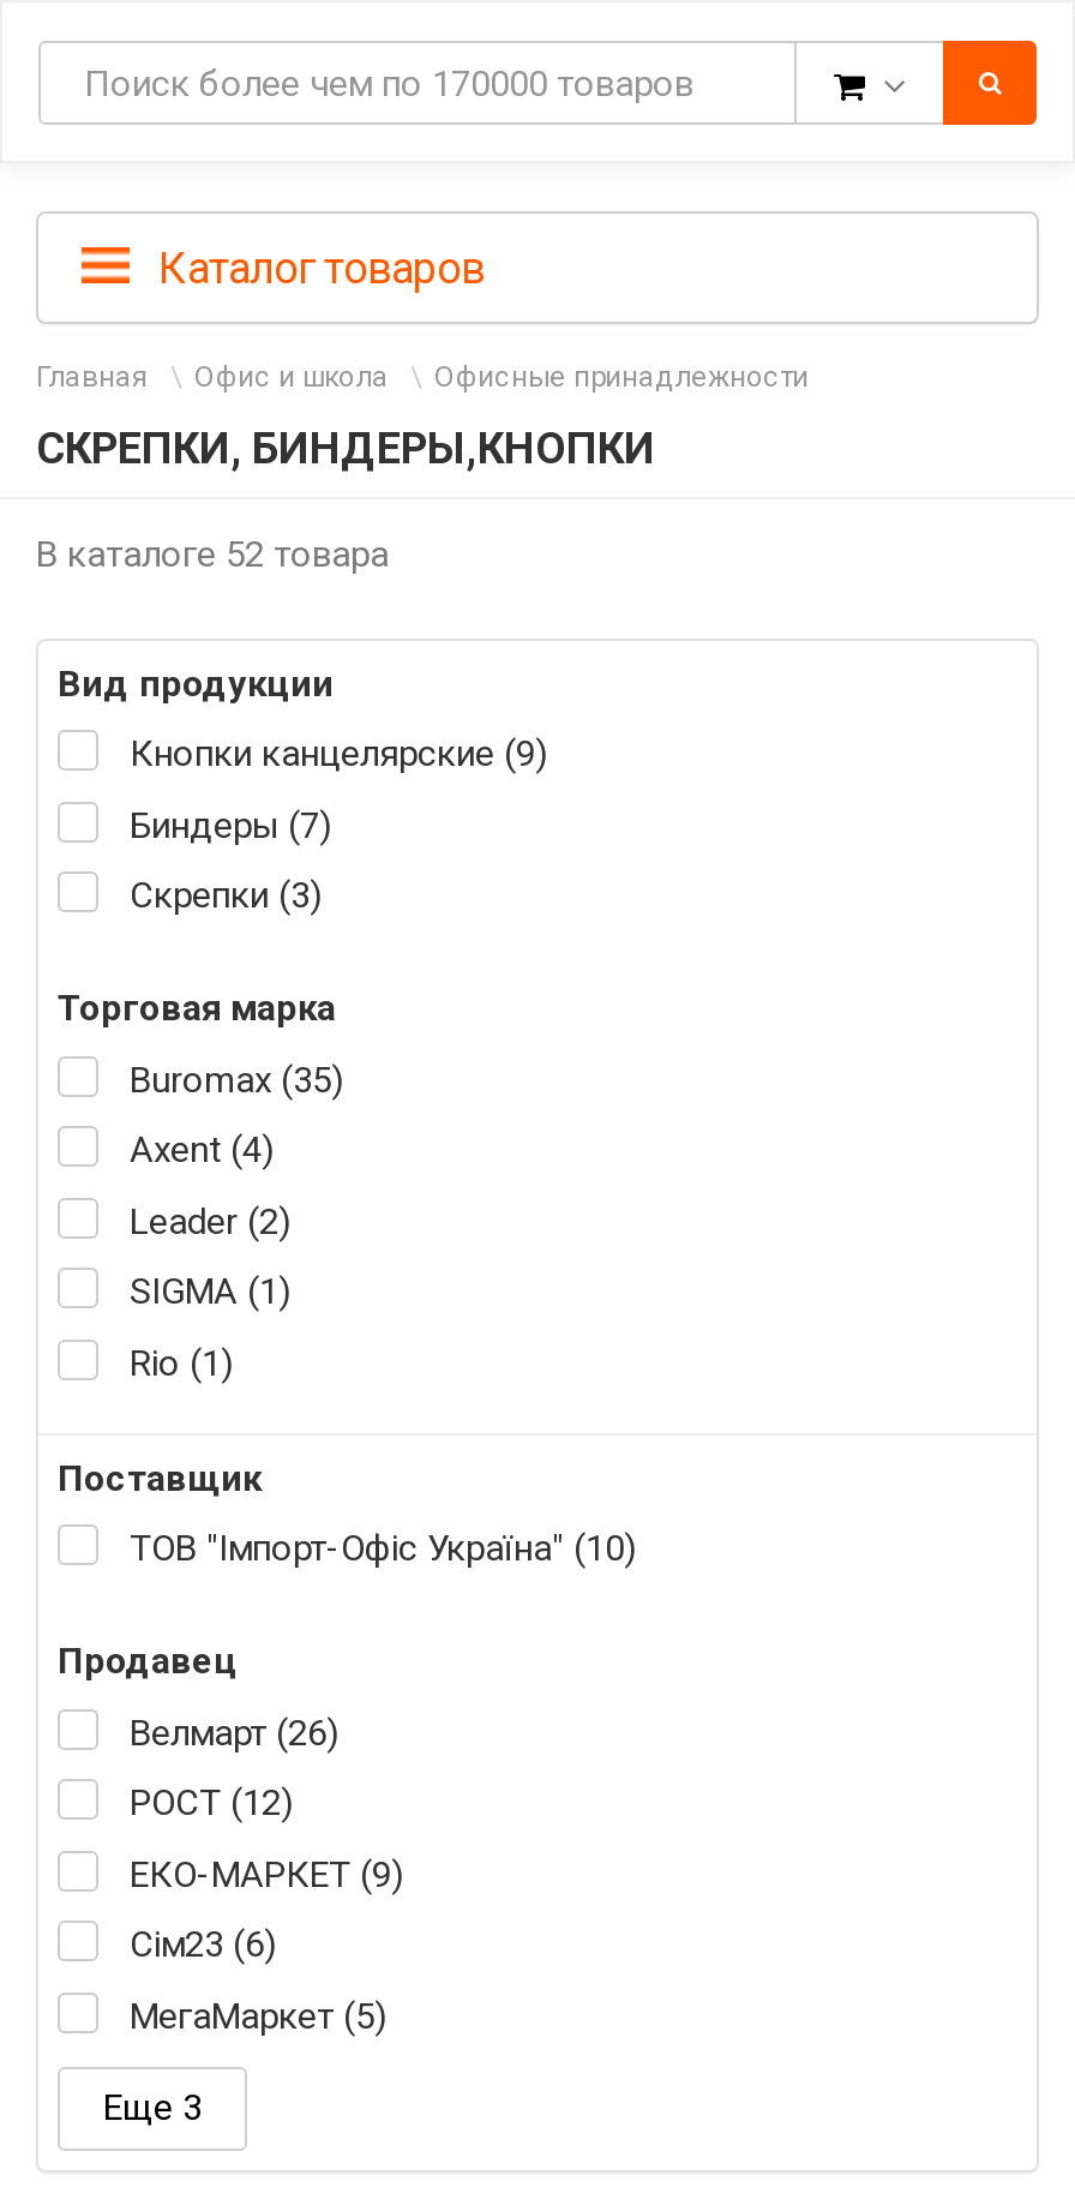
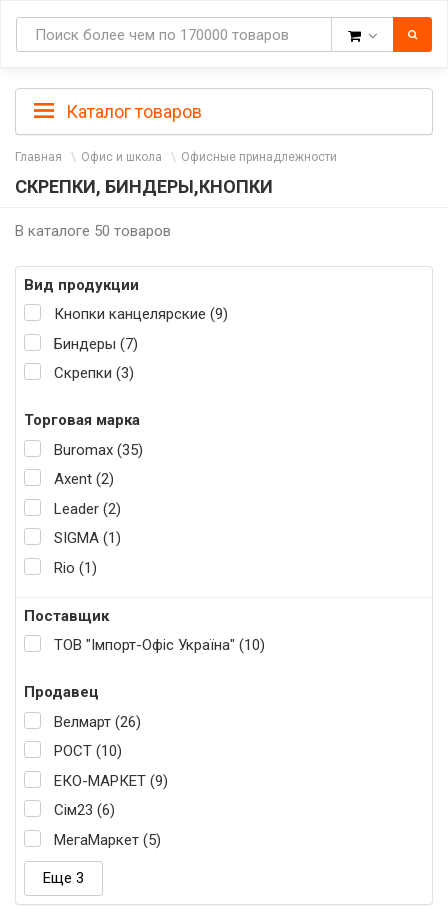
[36,532,389,575] В каталоге 52 товара -> [15,221,171,239] В каталоге 50 товаров
[130,1129,274,1172] Axent (4) -> [54,470,114,488] Axent (2)
[130,1782,293,1825] РОСТ (12) -> [54,742,122,760] РОСТ (10)

